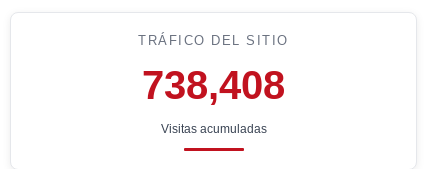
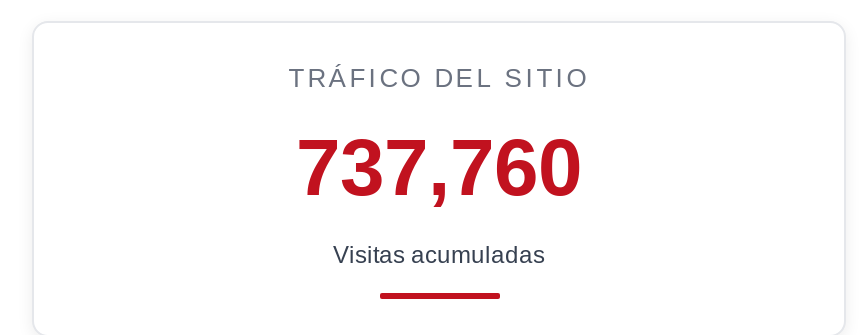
[142,63,285,107] 738,408 -> [296,122,582,210] 737,760

